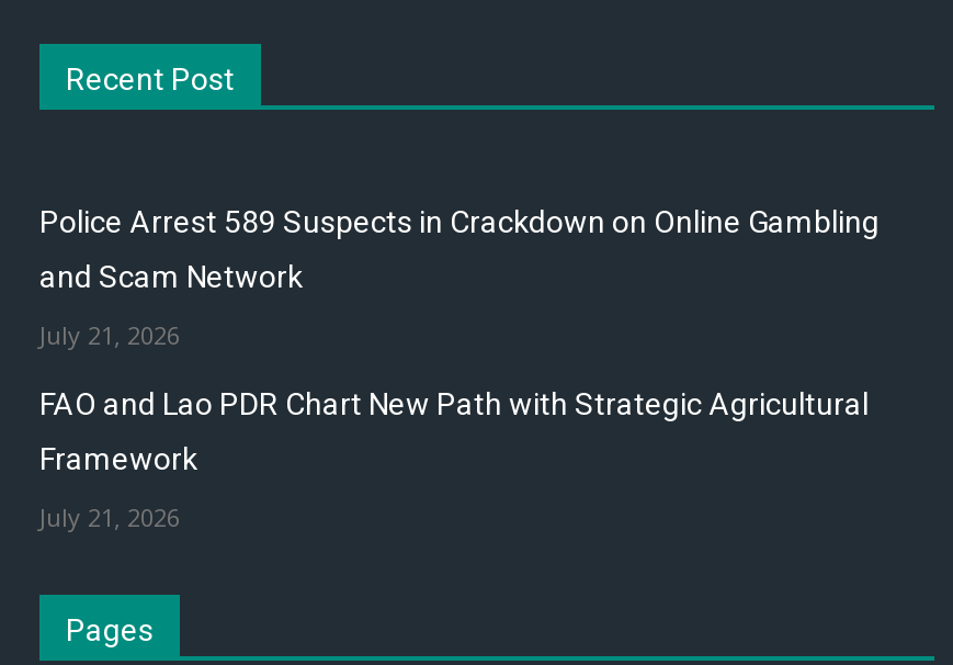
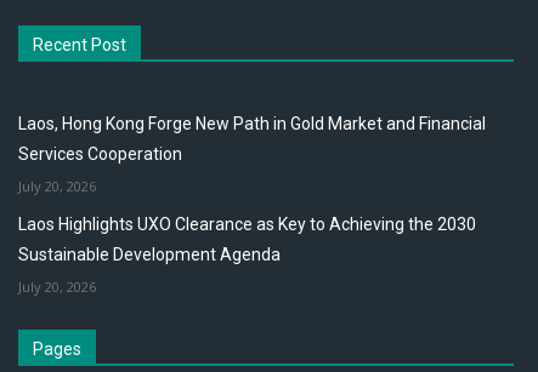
[39,205,880,240] Police Arrest 589 Suspects in Crackdown on Online Gambling -> [18,114,486,134] Laos, Hong Kong Forge New Path in Gold Market and Financial
[39,260,303,295] and Scam Network -> [18,145,182,164] Services Cooperation
[39,319,180,352] July 21, 2026 -> [18,177,96,196] July 20, 2026
[39,387,869,422] FAO and Lao PDR Chart New Path with Strategic Agricultural -> [18,215,476,234] Laos Highlights UXO Clearance as Key to Achieving the 2030
[39,442,197,477] Framework -> [18,245,281,265] Sustainable Development Agenda
[39,501,180,534] July 21, 2026 -> [18,278,96,296] July 20, 2026

